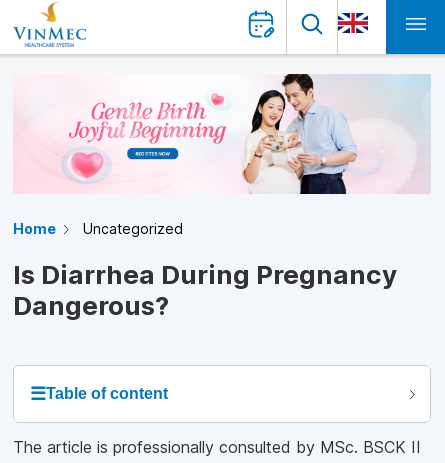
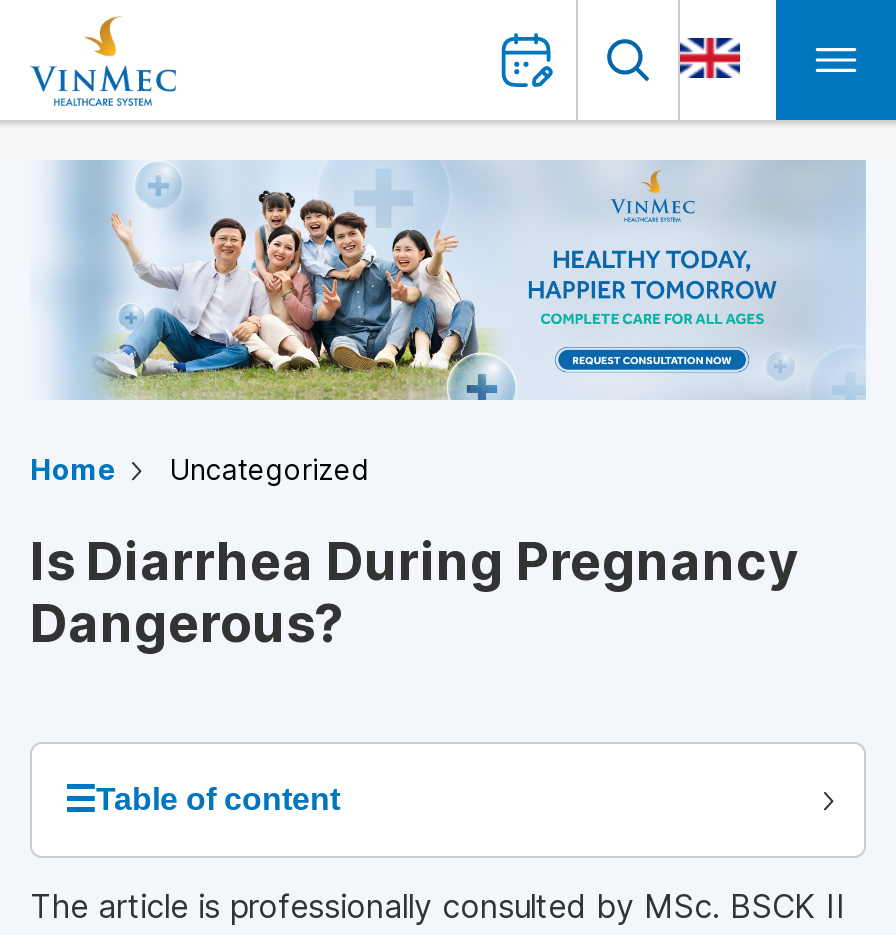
[20,73,430,195] [image] -> [44,160,866,402] [image]

